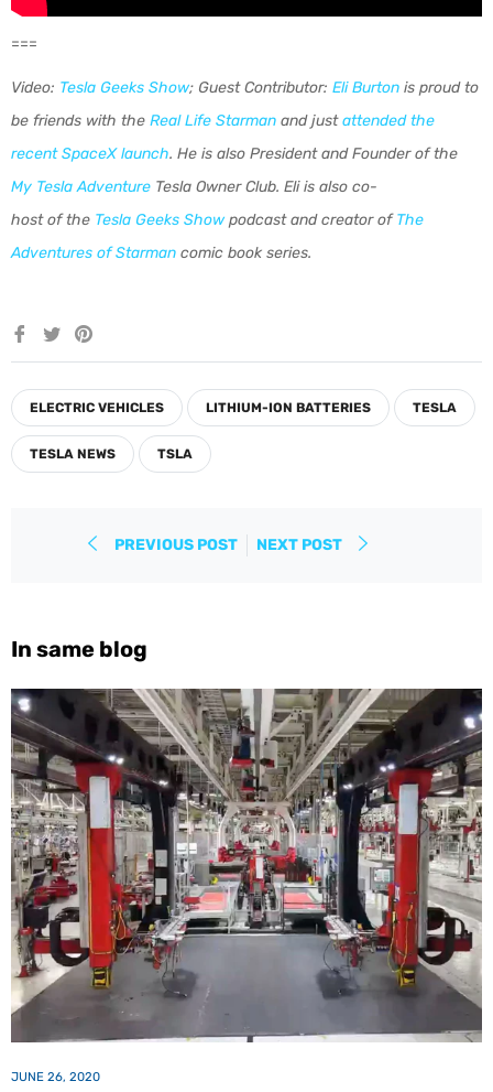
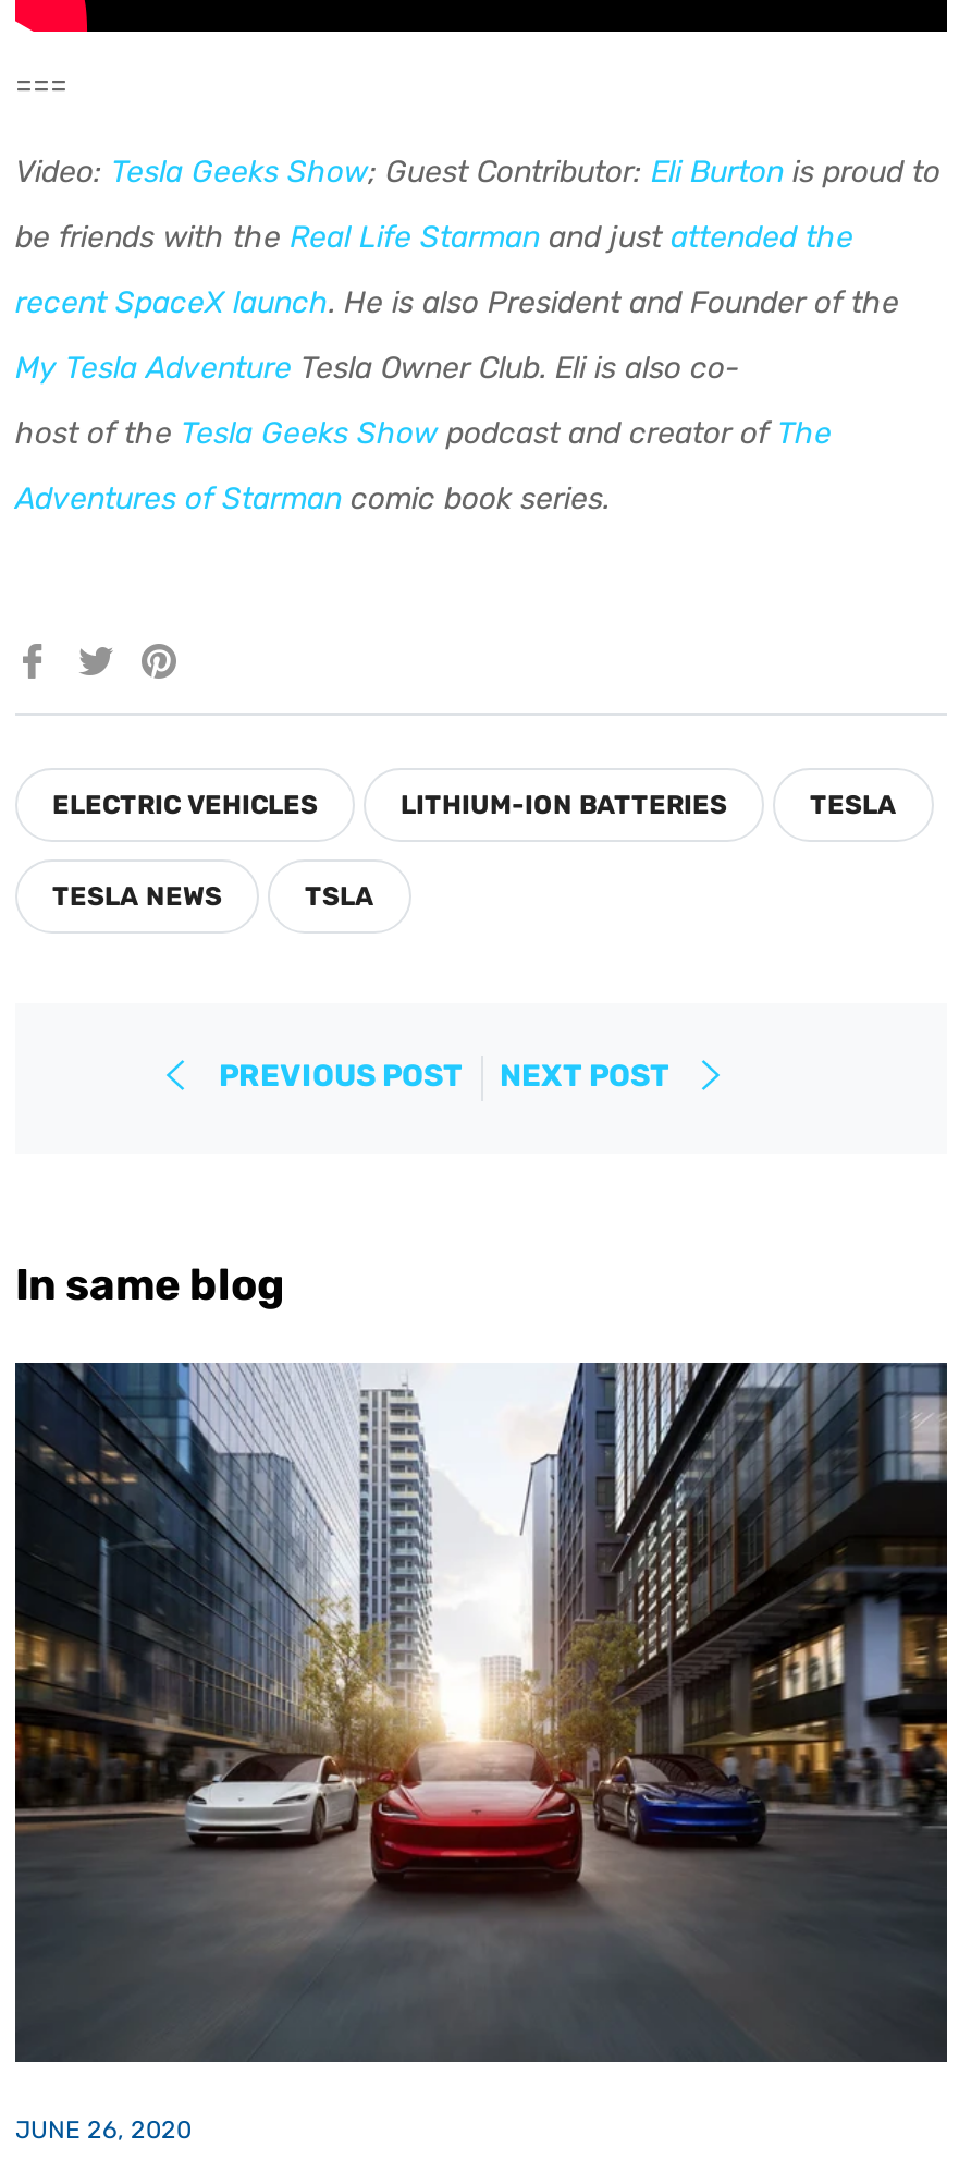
[10,688,483,1044] [image] -> [13,1362,949,2065] [image]

